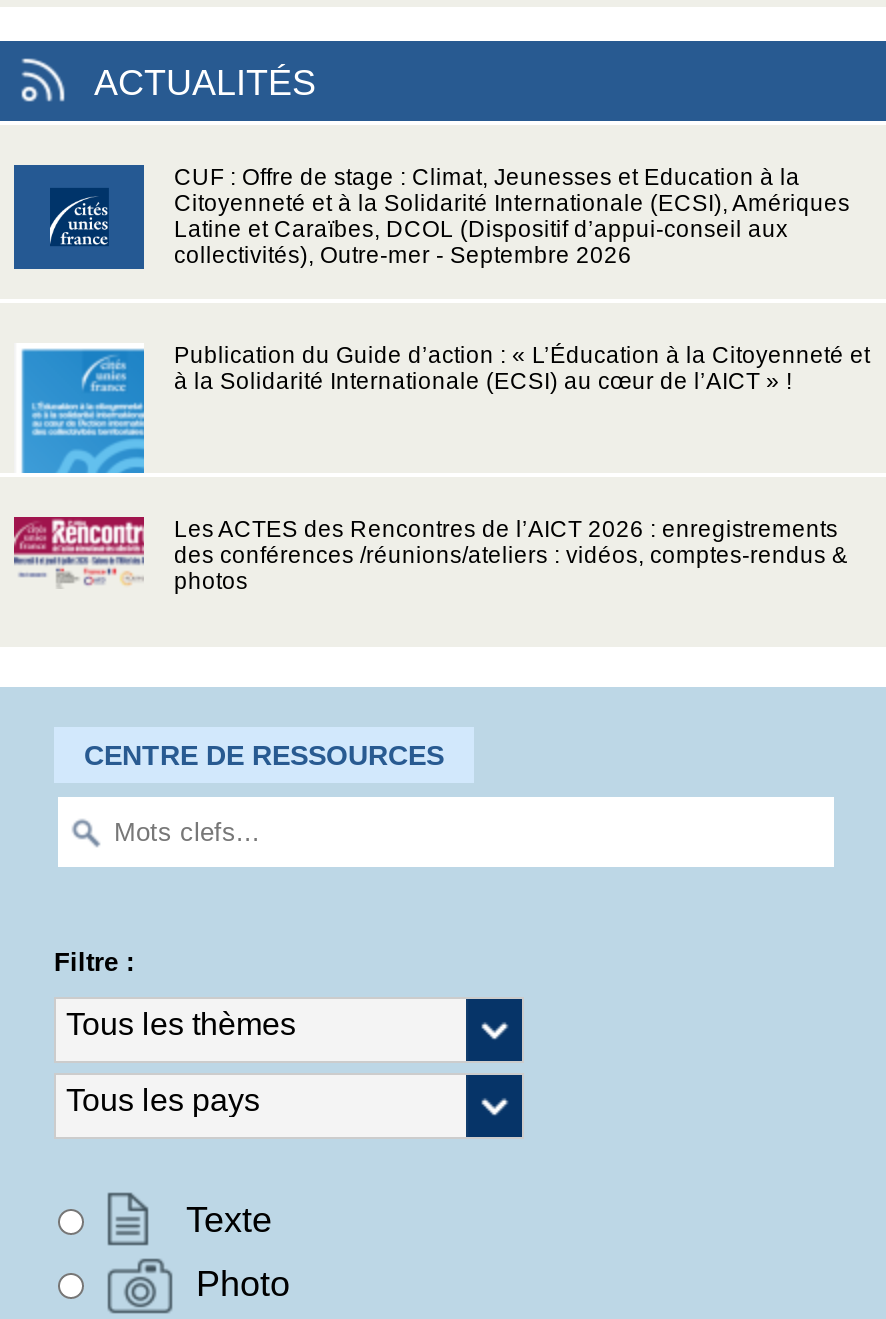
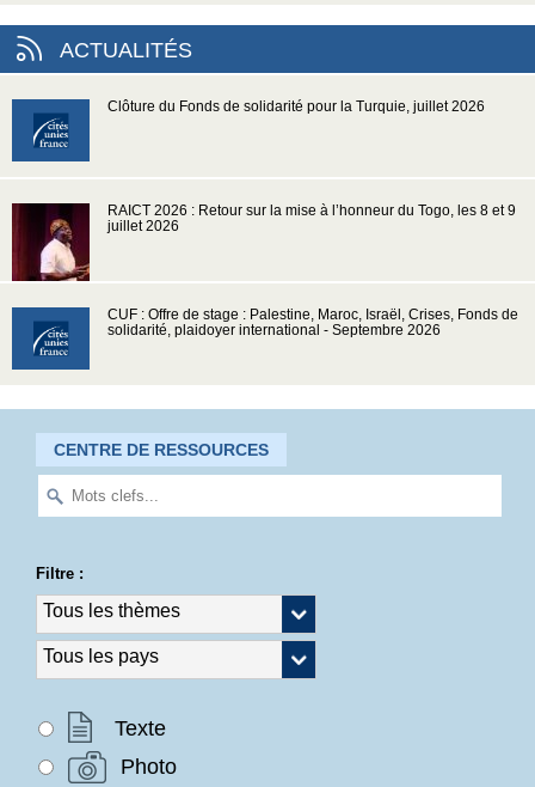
[174,164,850,266] CUF : Offre de stage : Climat, Jeunesses et Education à la | Citoyenneté et à la Solidarité Internationale (ECSI), Amériques | Latine et Caraïbes, DCOL (Dispositif d’appui-conseil aux | collectivités), Outre-mer - Septembre 2026 -> [107,99,485,113] Clôture du Fonds de solidarité pour la Turquie, juillet 2026
[14,342,870,475] [image] | Publication du Guide d’action : « L’Éducation à la Citoyenneté et | à la Solidarité Internationale (ECSI) au cœur de l’AICT » ! -> [11,202,516,282] [image] | RAICT 2026 : Retour sur la mise à l’honneur du Togo, les 8 et 9 | juillet 2026
[12,515,848,617] [image] | Les ACTES des Rencontres de l’AICT 2026 : enregistrements | des conférences /réunions/ateliers : vidéos, comptes-rendus & | photos -> [11,306,518,371] [image] | CUF : Offre de stage : Palestine, Maroc, Israël, Crises, Fonds de | solidarité, plaidoyer international - Septembre 2026

